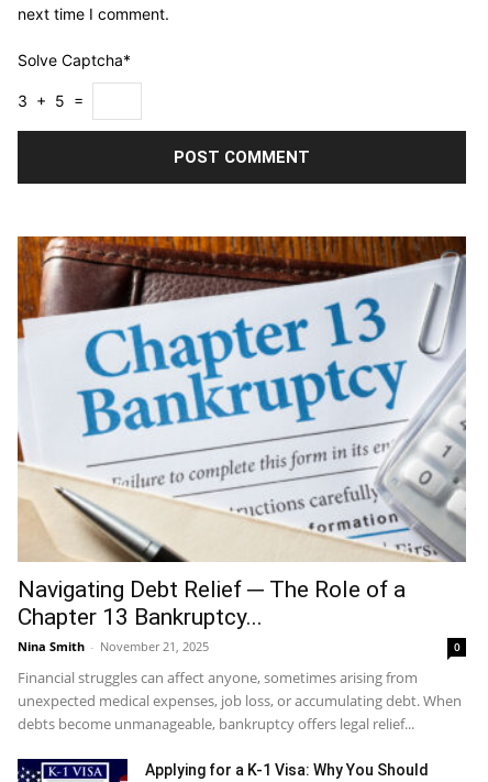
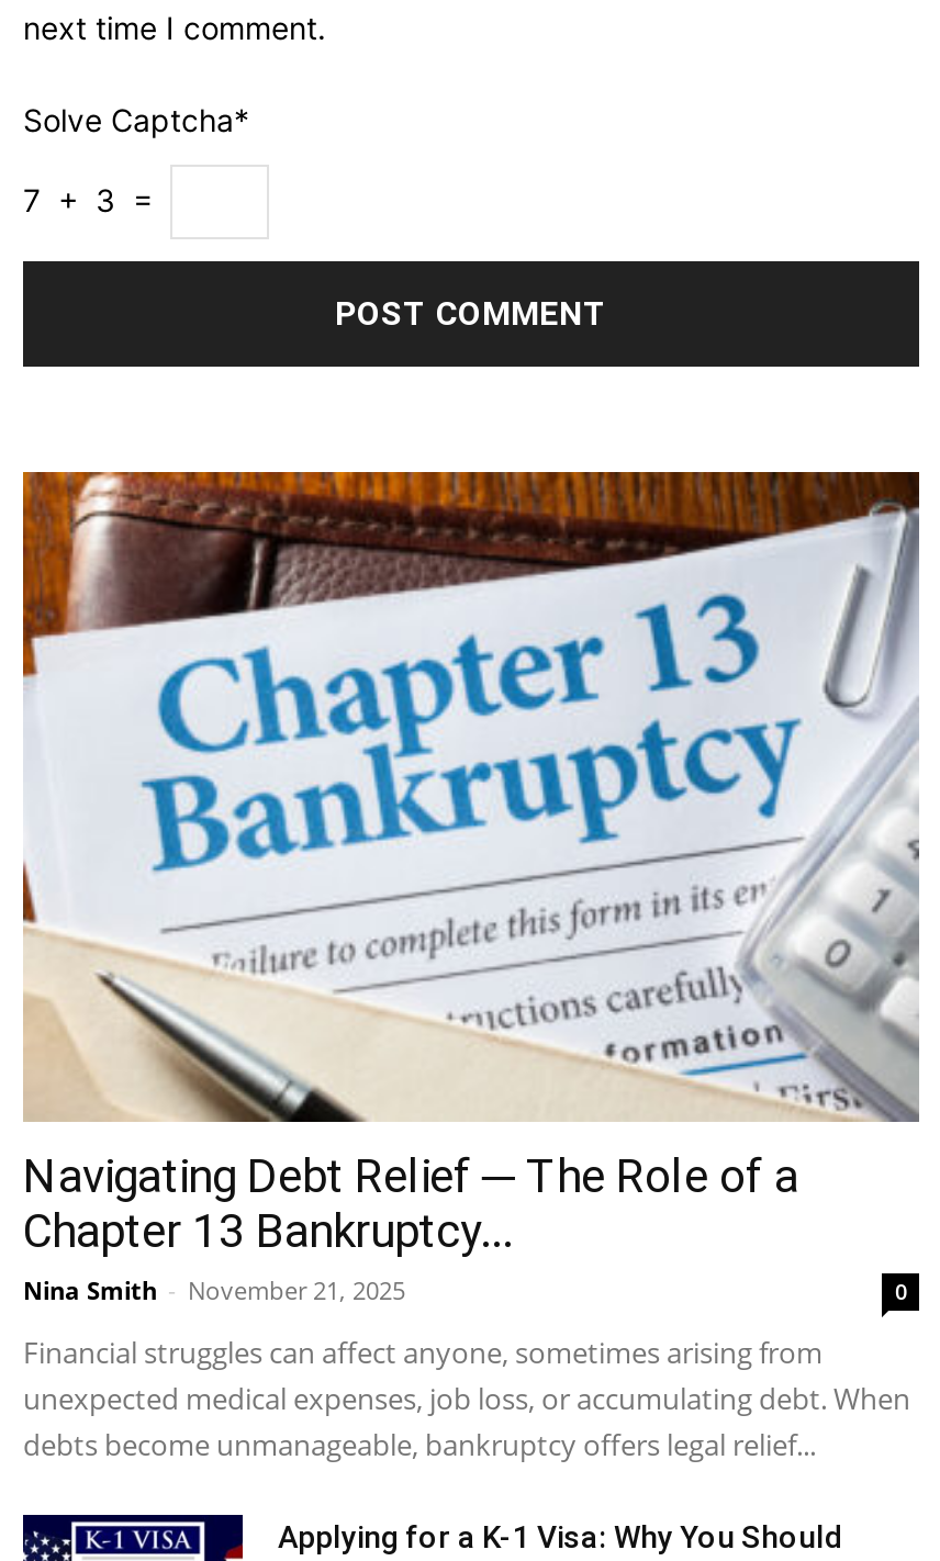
[18,91,92,110] 3 + 5 = -> [23,182,170,219] 7 + 3 =

